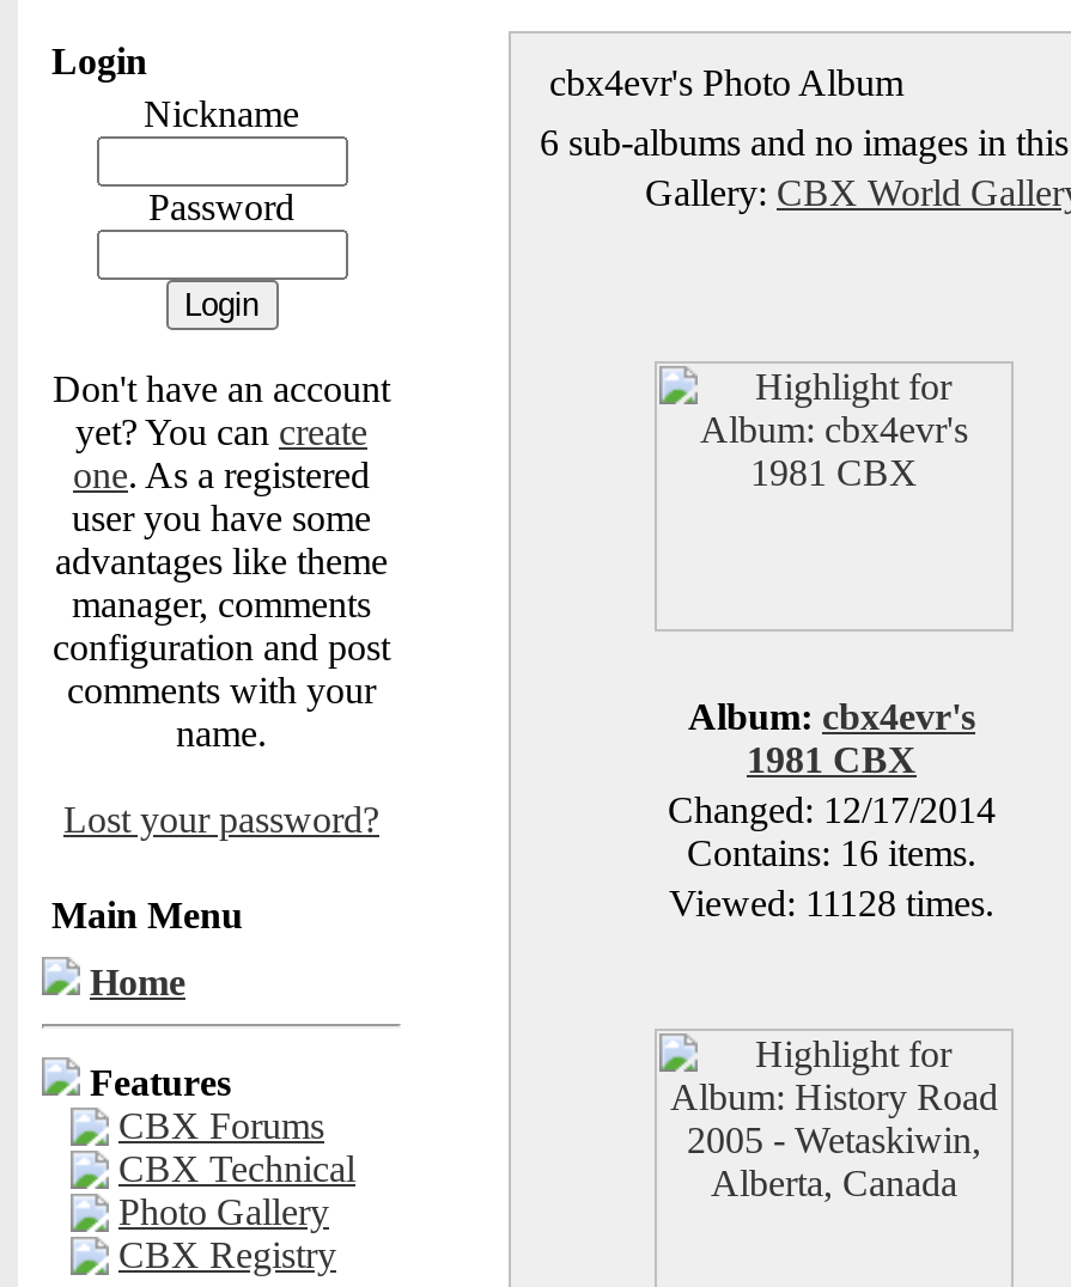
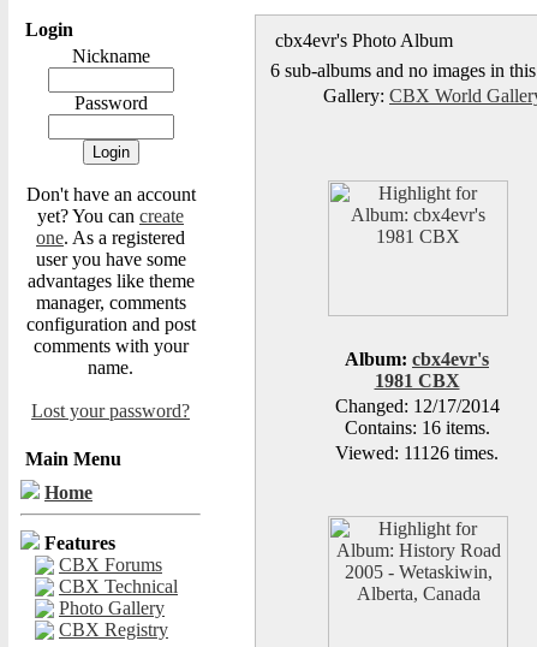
[669,883,994,923] Viewed: 11128 times. -> [335,443,499,463] Viewed: 11126 times.

